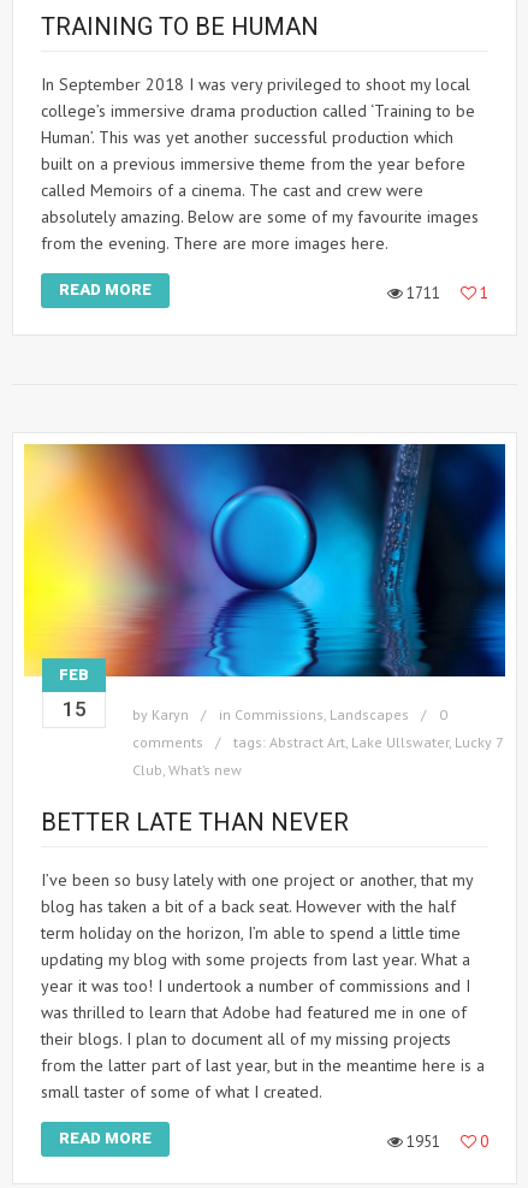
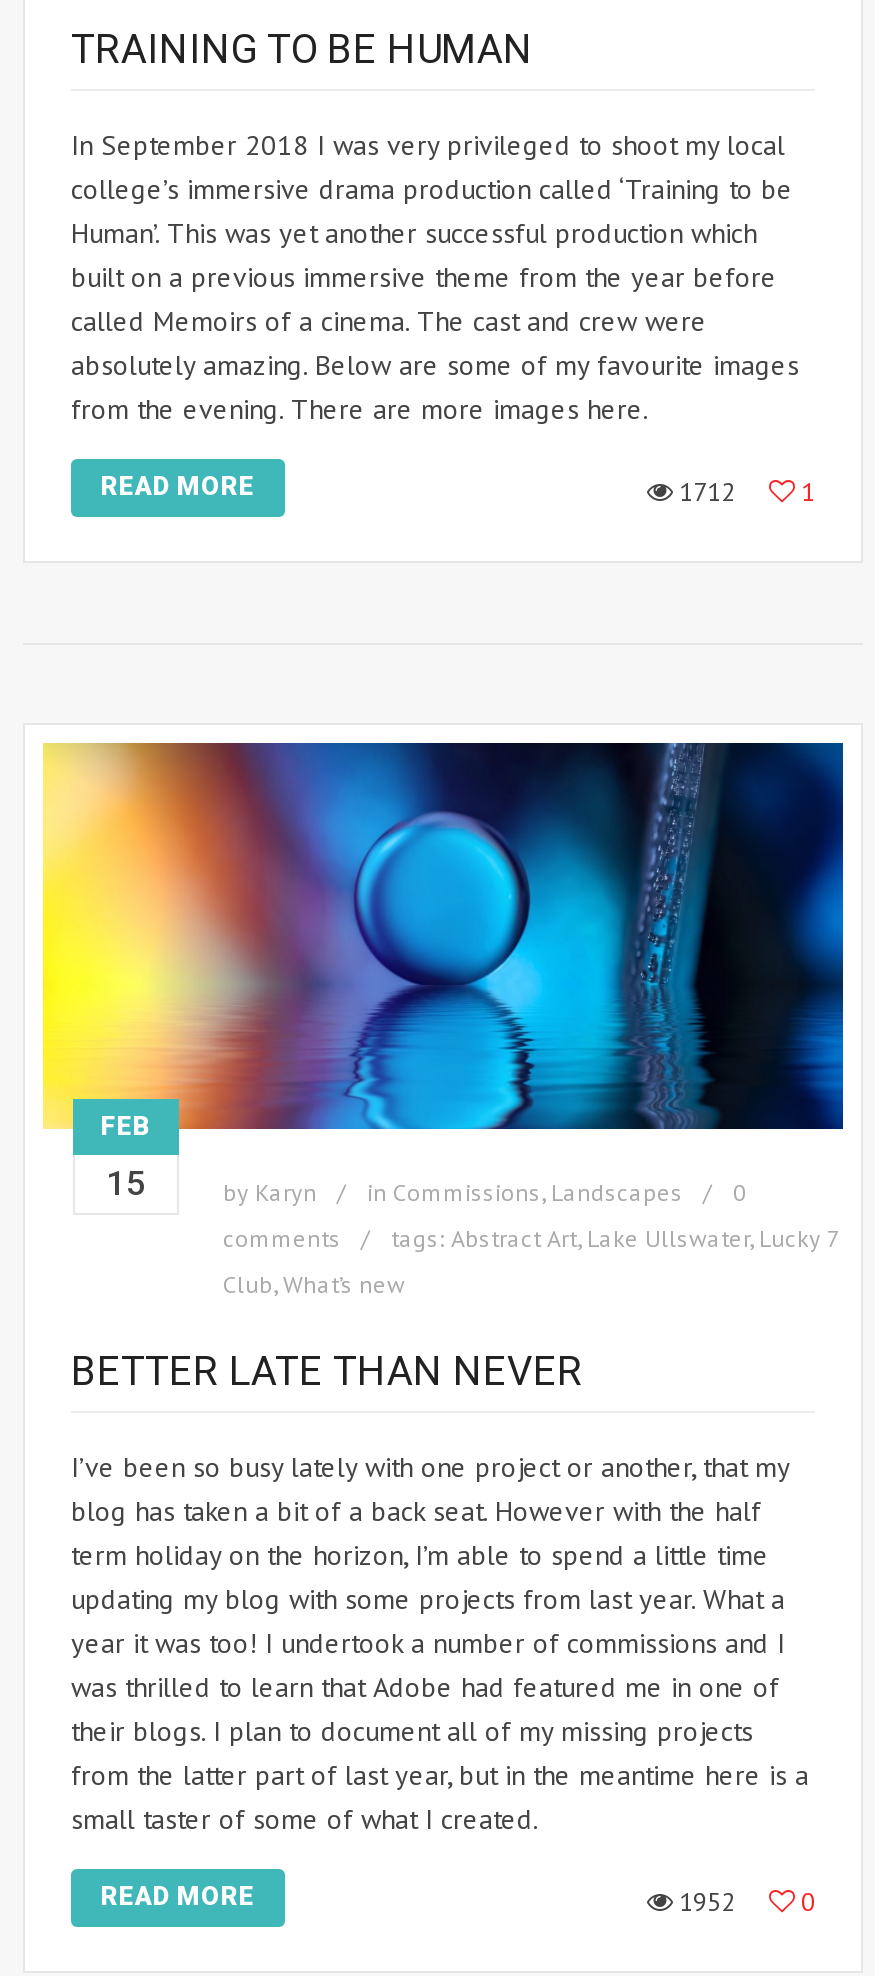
[407,283,488,304] 1711 1 -> [679,476,815,510] 1712 1
[407,1131,488,1152] 1951 0 -> [679,1885,815,1919] 1952 0

